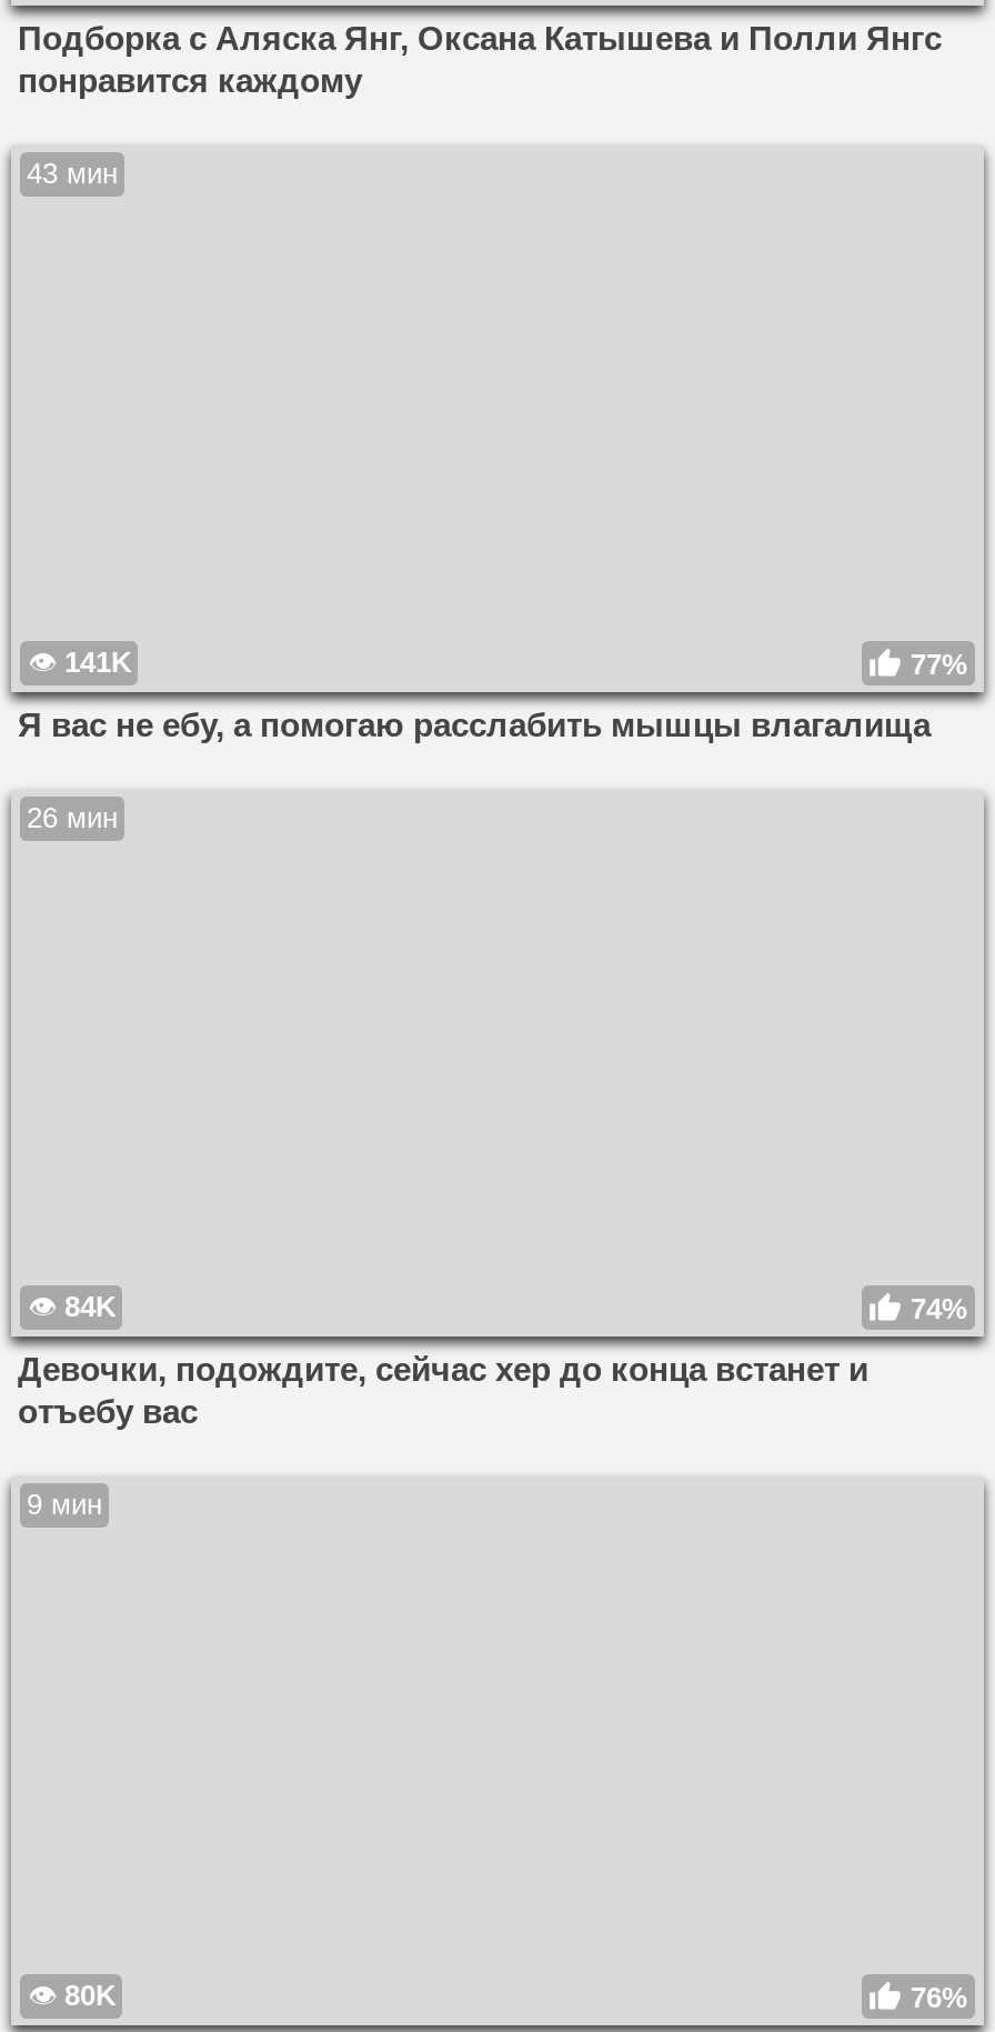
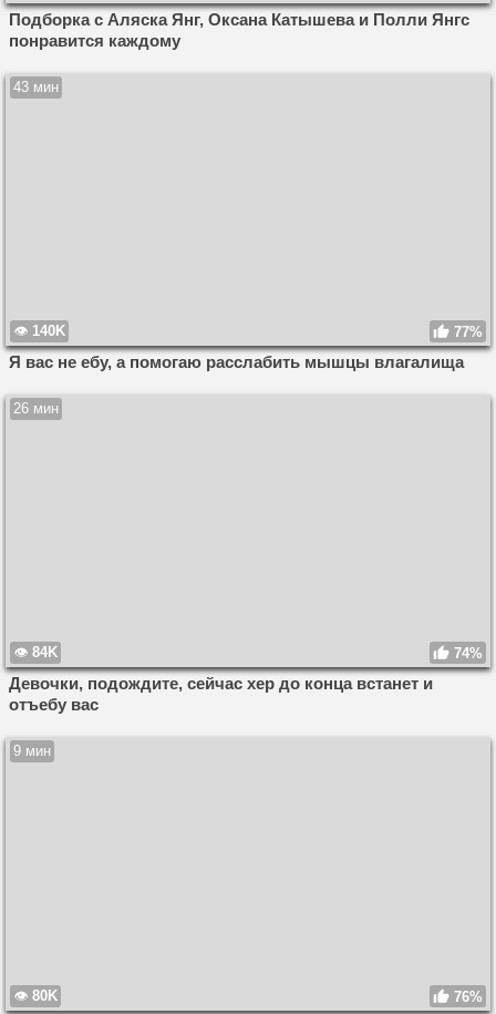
[64,645,131,679] 141K -> [32,322,65,339] 140K

